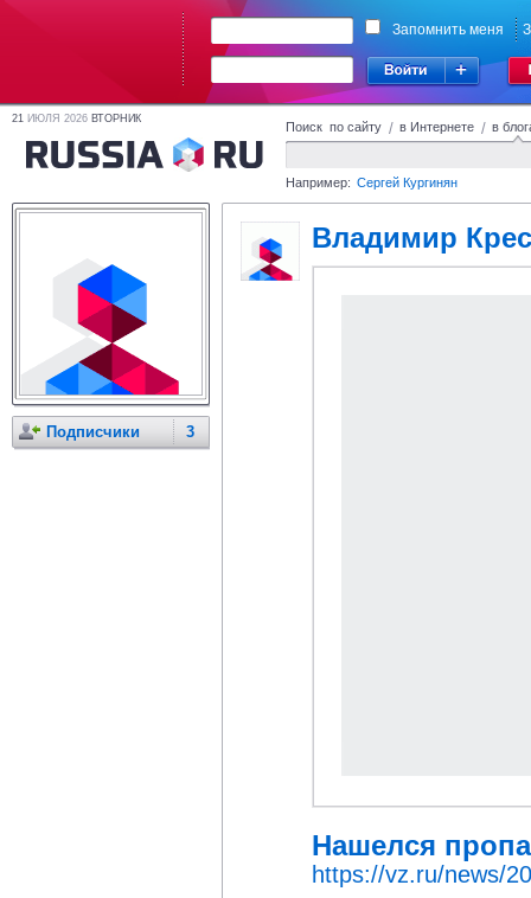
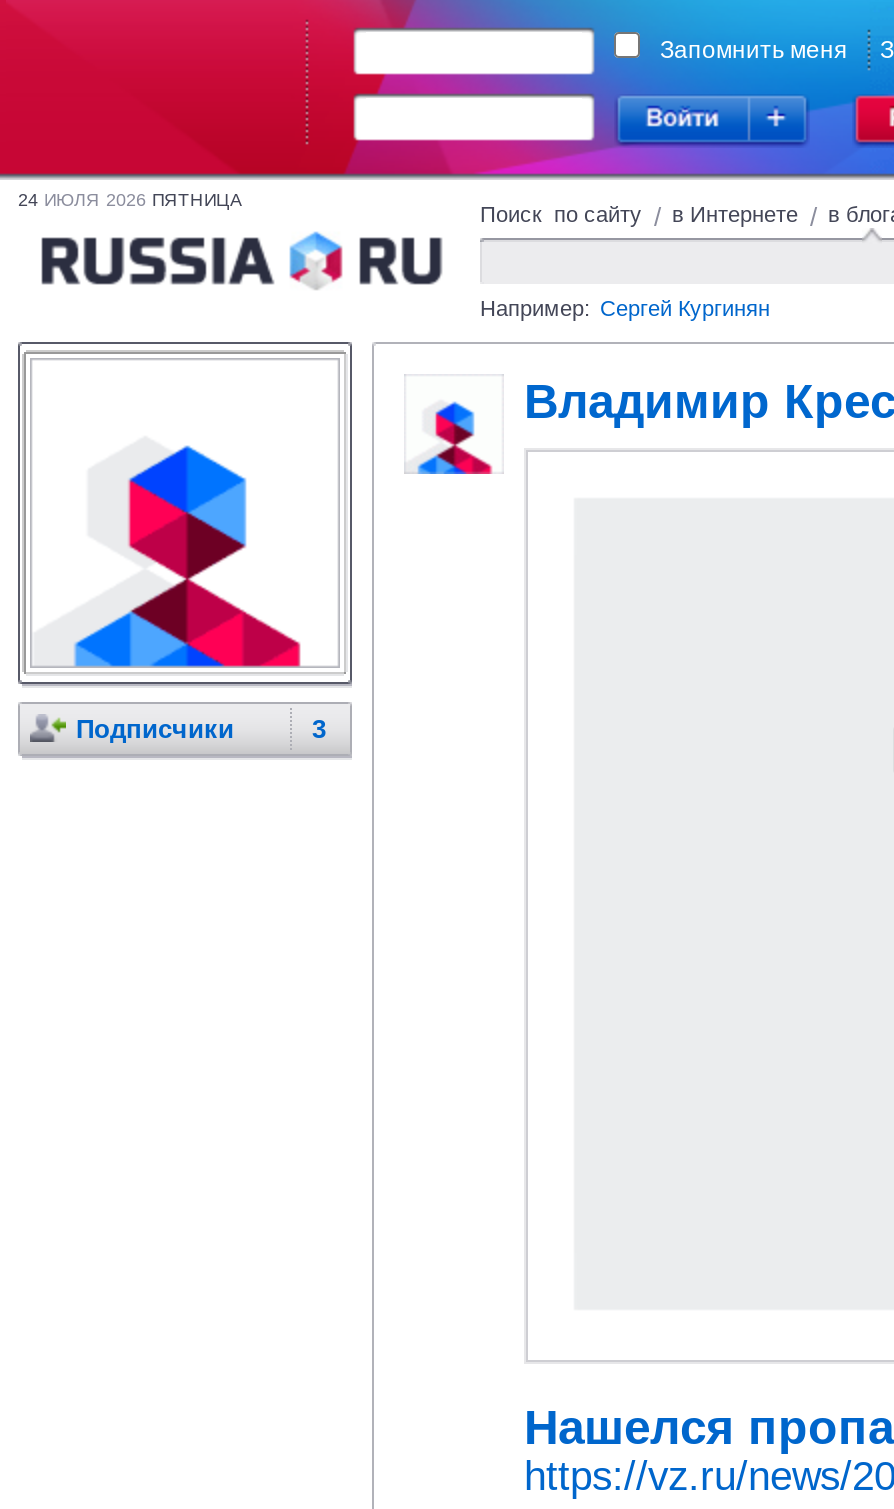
[12,113,141,124] 21 ИЮЛЯ 2026 ВТОРНИК -> [18,190,242,210] 24 ИЮЛЯ 2026 ПЯТНИЦА

